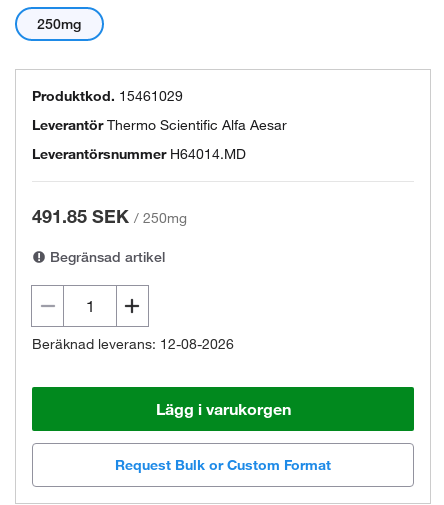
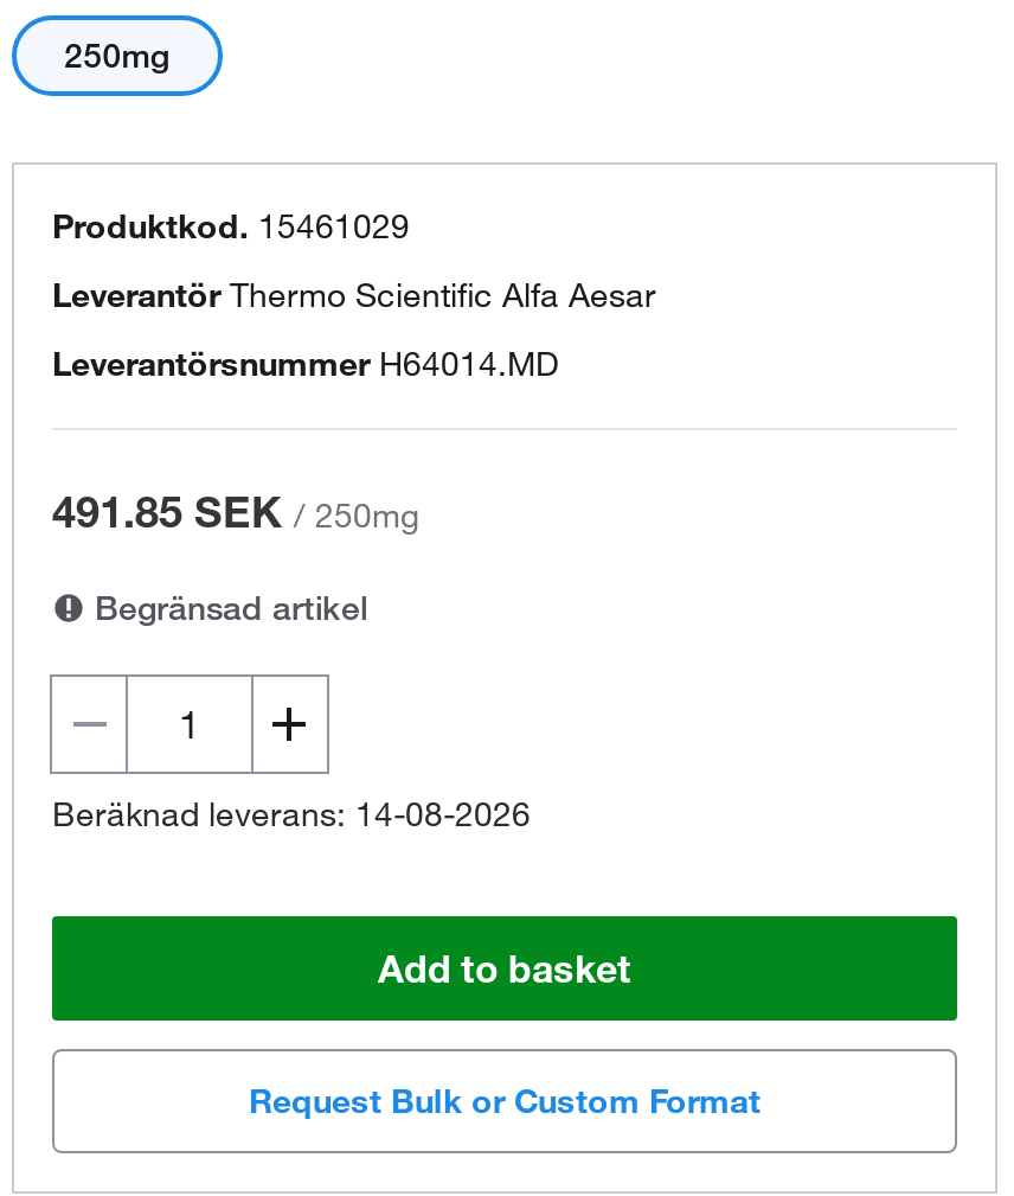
[32,335,234,353] Beräknad leverans: 12-08-2026 -> [52,793,531,836] Beräknad leverans: 14-08-2026
[155,399,290,419] Lägg i varukorgen -> [378,945,631,992] Add to basket

